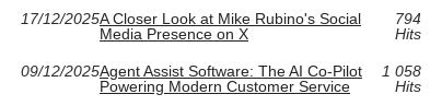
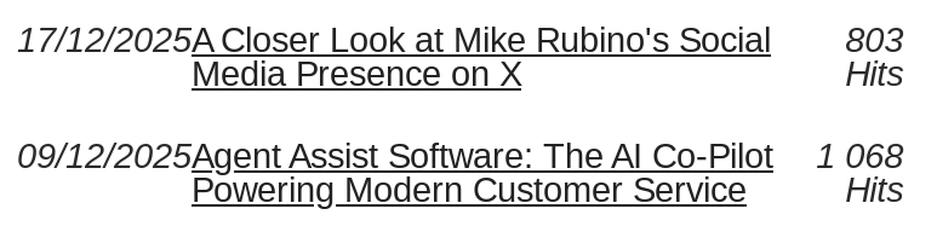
[21,9,421,27] 17/12/2025A Closer Look at Mike Rubino's Social 794 -> [17,20,903,58] 17/12/2025A Closer Look at Mike Rubino's Social 803
[21,62,421,79] 09/12/2025Agent Assist Software: The AI Co‑Pilot 1 058 -> [17,136,903,174] 09/12/2025Agent Assist Software: The AI Co‑Pilot 1 068

